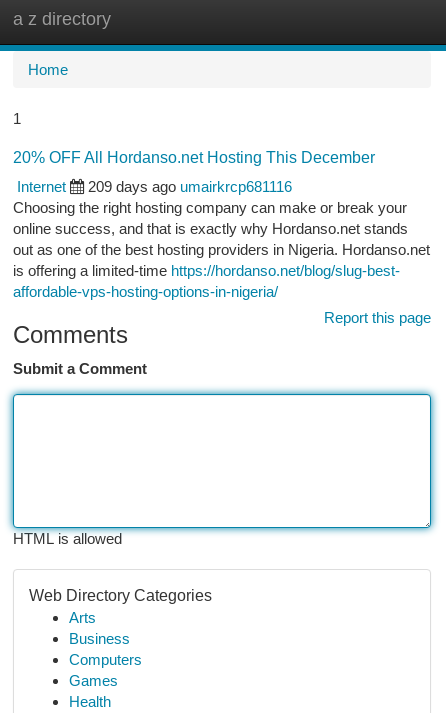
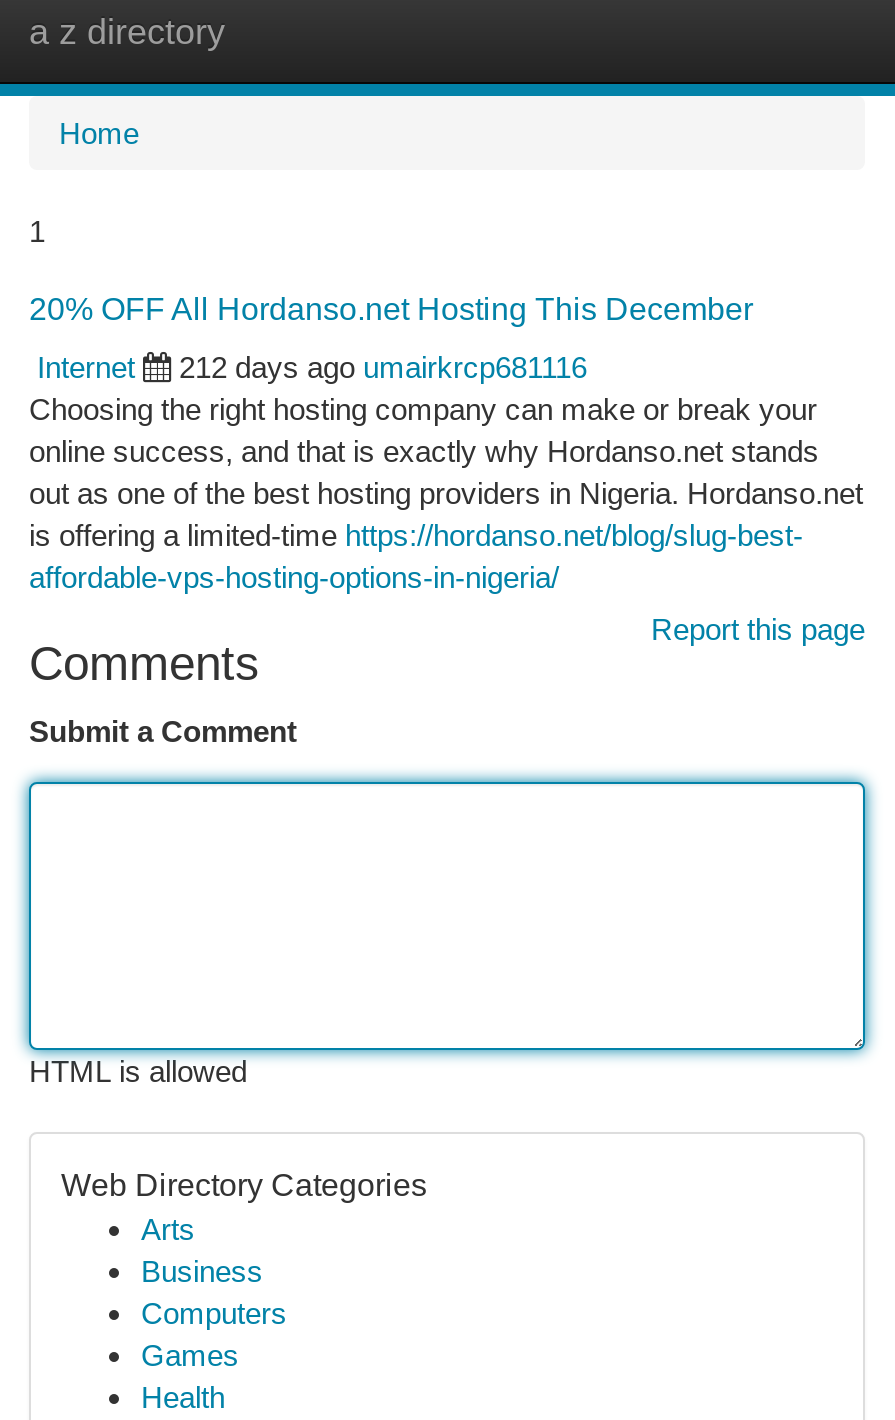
[88,178,292,195] 209 days ago umairkrcp681116 -> [179,350,587,384] 212 days ago umairkrcp681116

